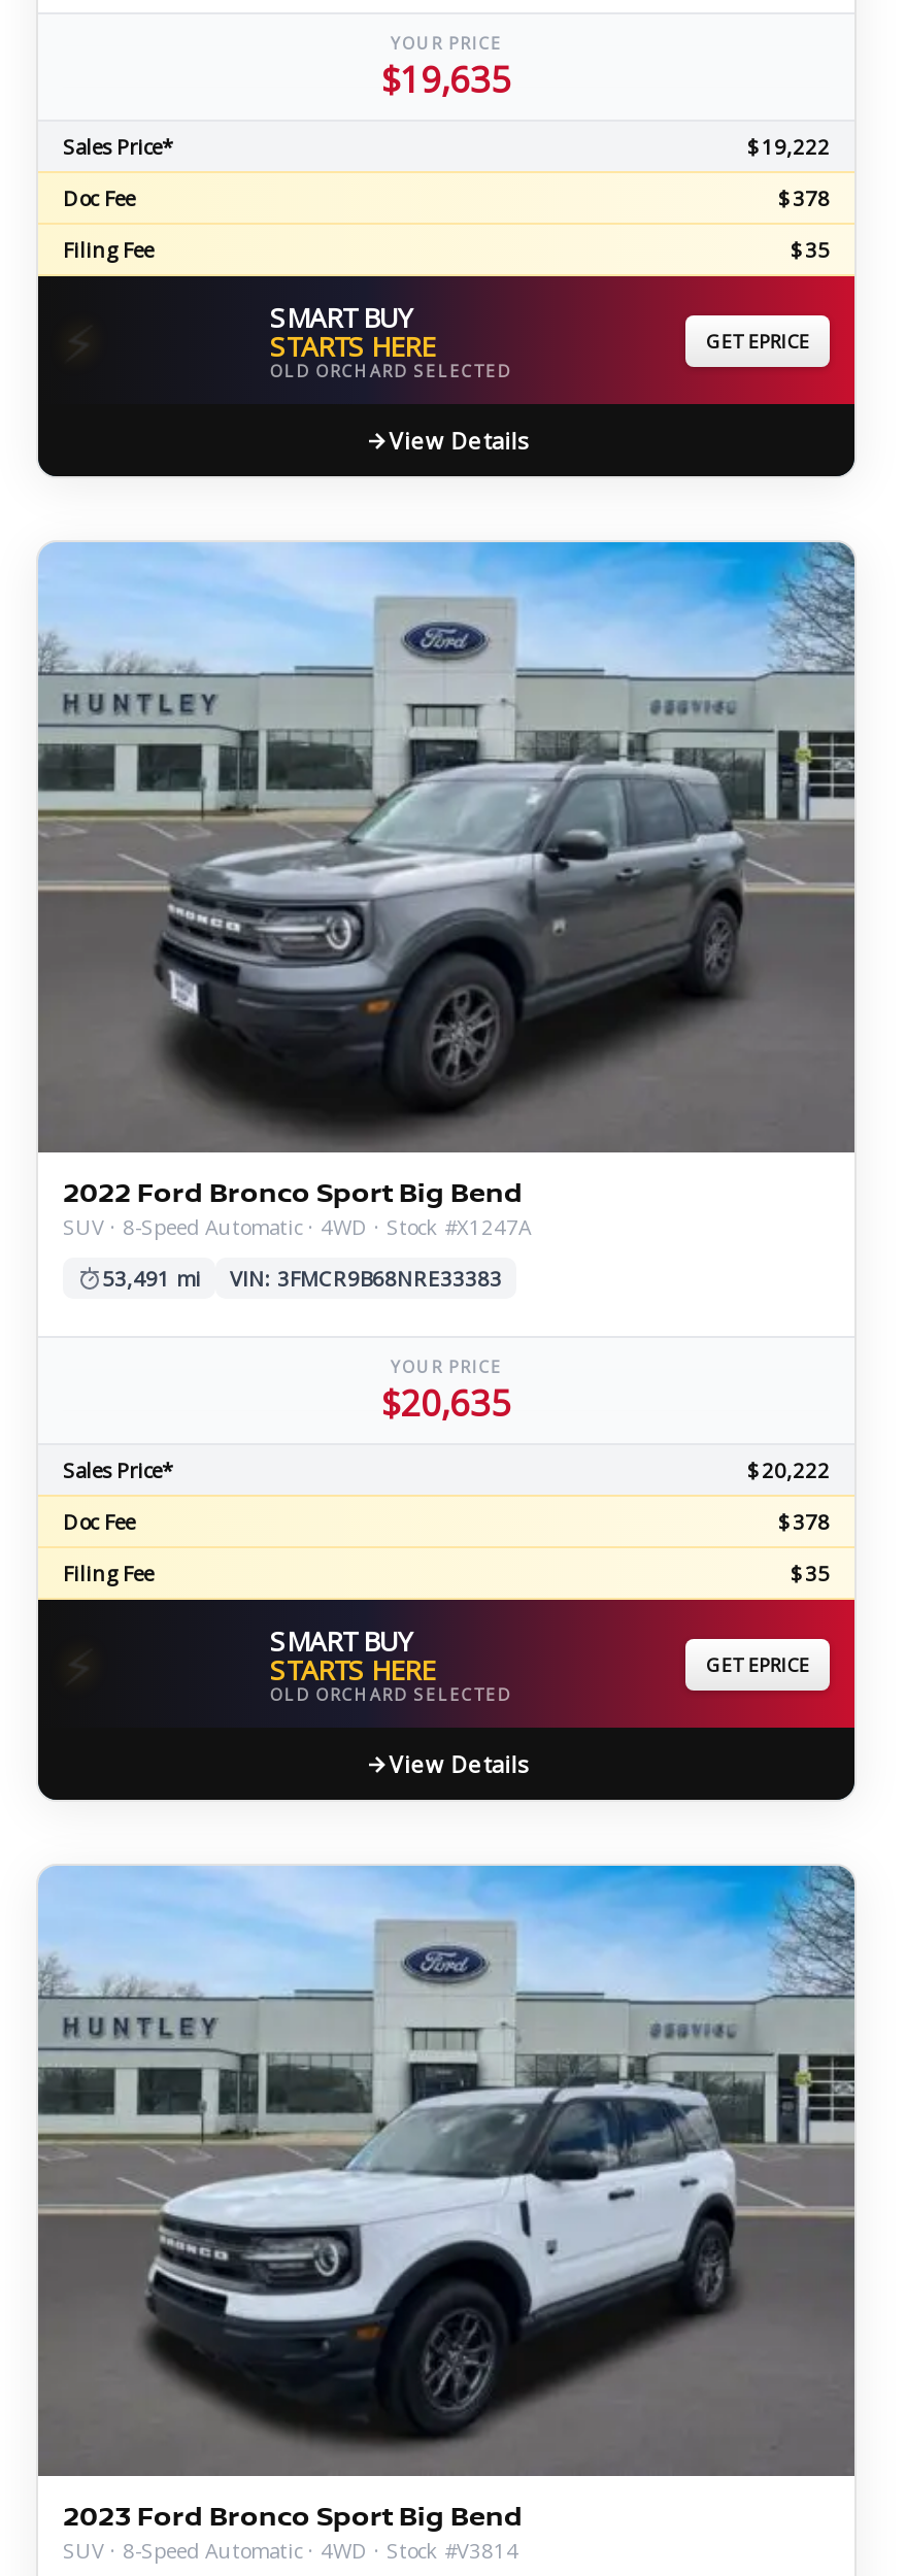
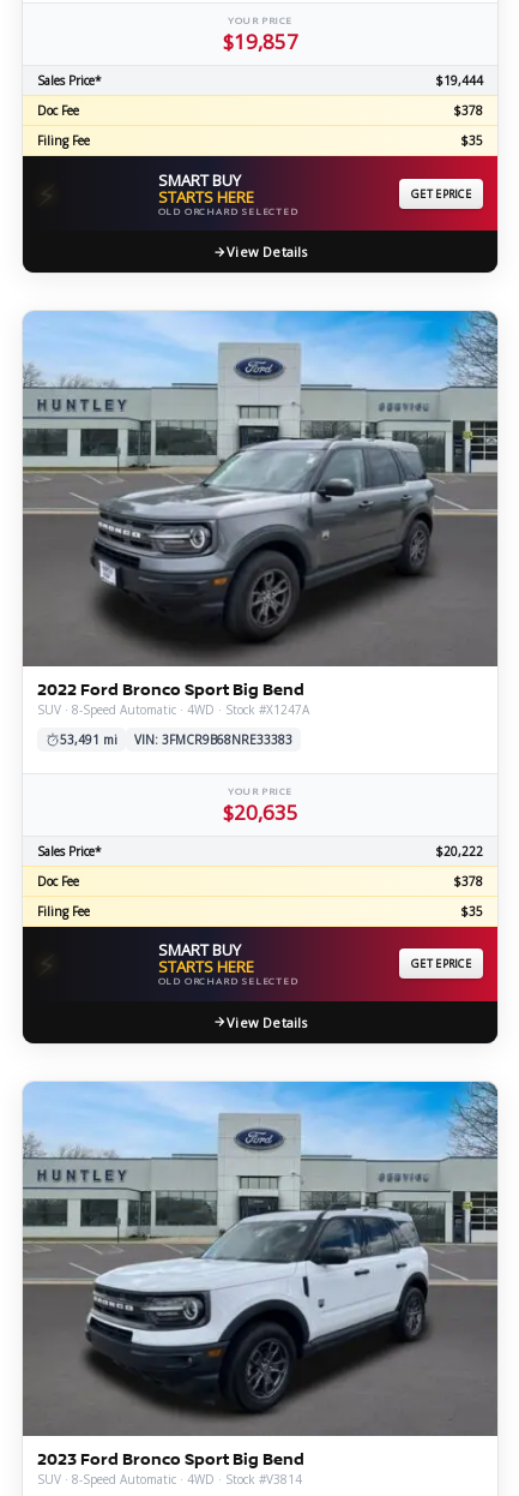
[381,57,511,104] $19,635 -> [222,28,298,55] $19,857
[747,133,830,162] $19,222 -> [435,72,483,89] $19,444

